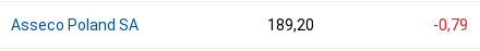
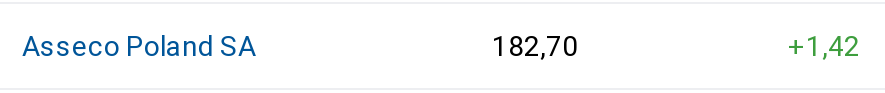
[267,16,314,34] 189,20 -> [492,30,578,62] 182,70
[433,16,468,34] -0,79 -> [788,30,860,62] +1,42

